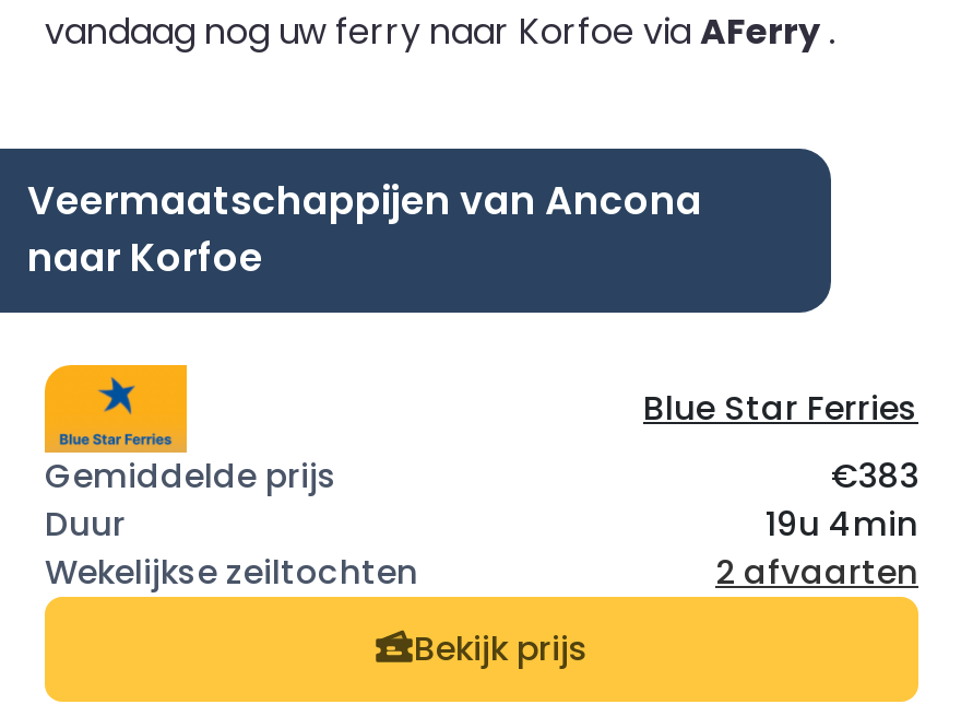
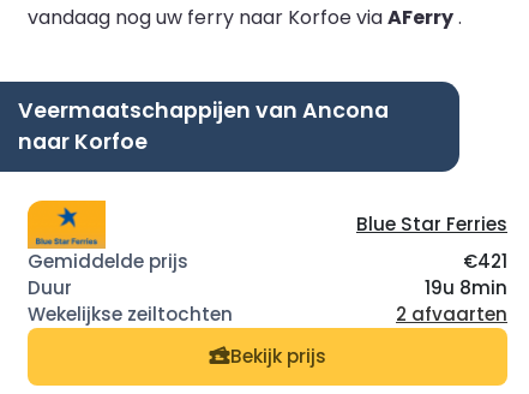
[831,452,918,498] €383 -> [463,249,507,274] €421
[766,500,918,546] 19u 4min -> [425,275,507,300] 19u 8min

